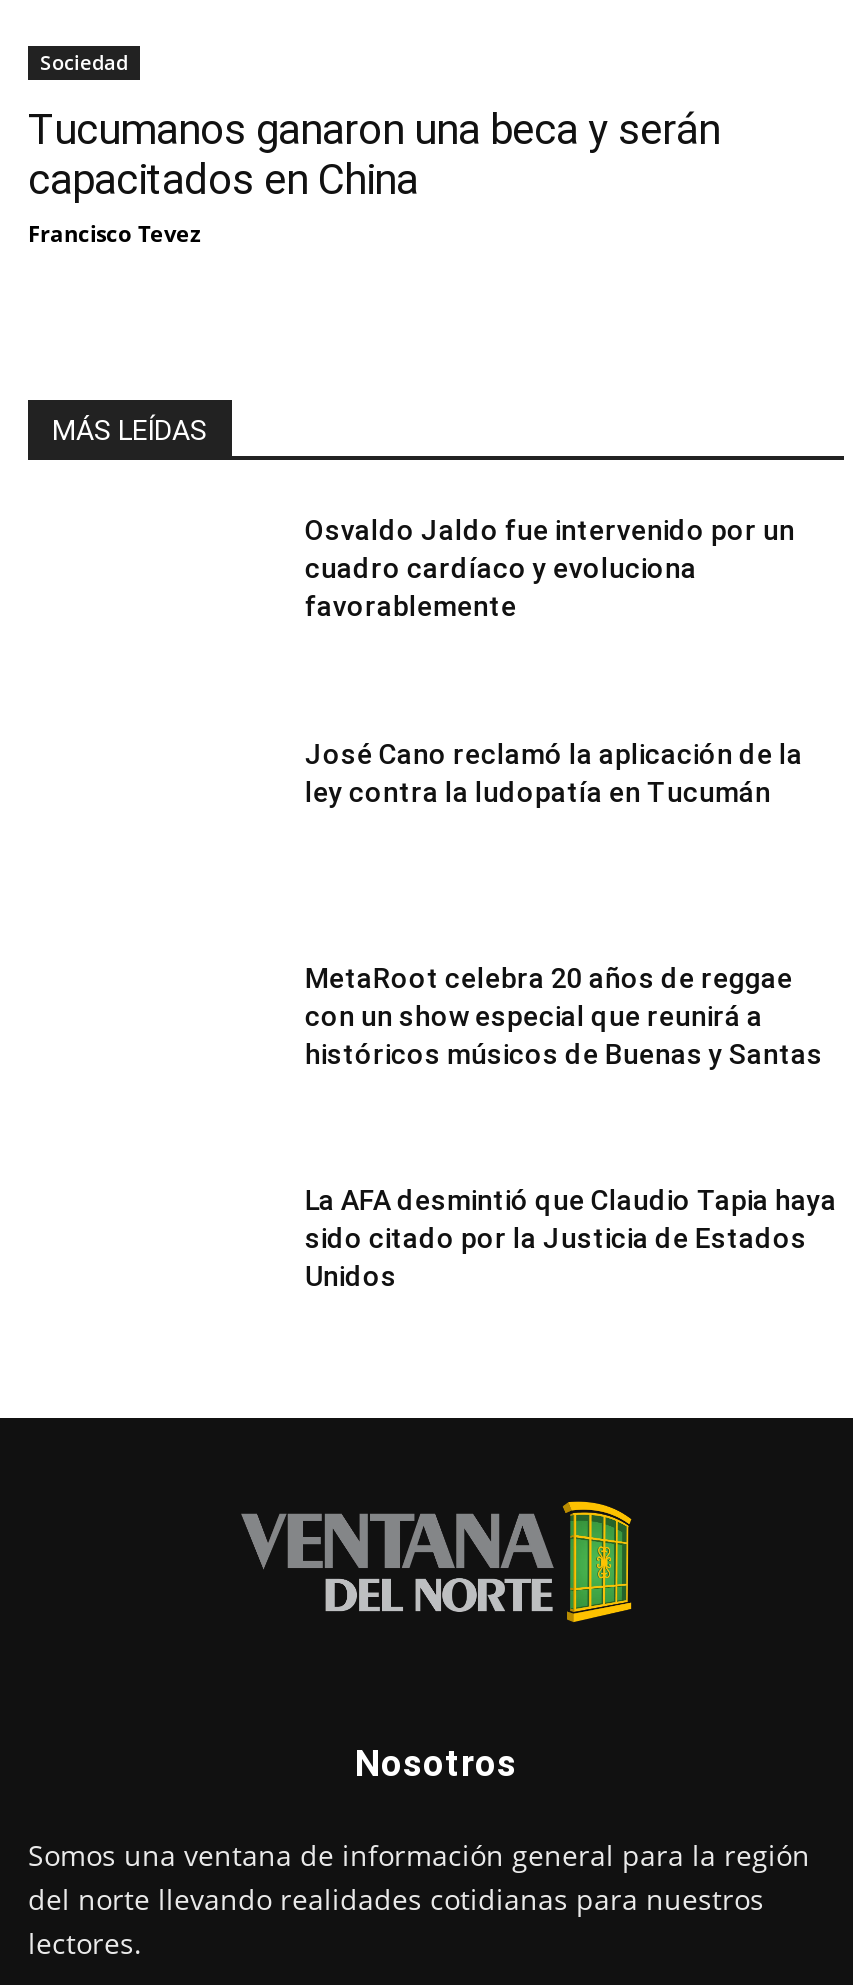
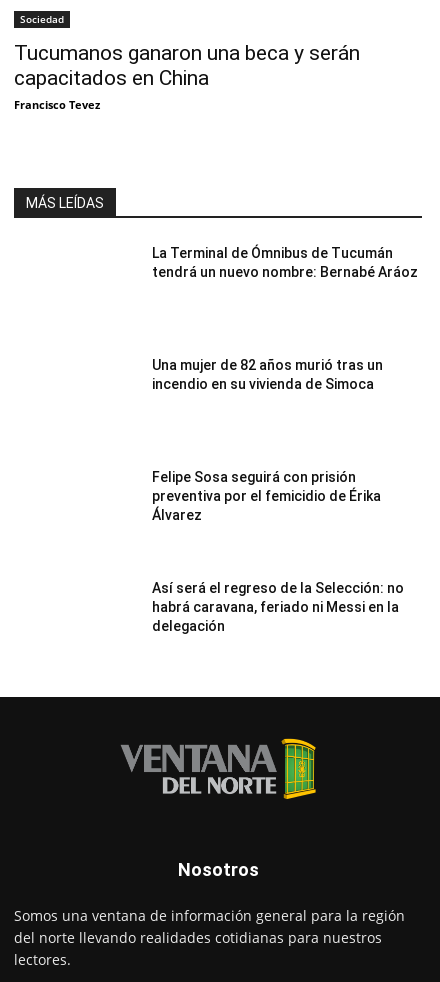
[305,515,795,623] Osvaldo Jaldo fue intervenido por un | cuadro cardíaco y evoluciona | favorablemente -> [152,245,418,280] La Terminal de Ómnibus de Tucumán | tendrá un nuevo nombre: Bernabé Aráoz
[305,738,803,808] José Cano reclamó la aplicación de la | ley contra la ludopatía en Tucumán -> [152,357,383,392] Una mujer de 82 años murió tras un | incendio en su vivienda de Simoca
[305,961,823,1069] MetaRoot celebra 20 años de reggae | con un show especial que reunirá a | históricos músicos de Buenas y Santas -> [152,469,381,523] Felipe Sosa seguirá con prisión | preventiva por el femicidio de Érika | Álvarez
[305,1185,837,1293] La AFA desmintió que Claudio Tapia haya | sido citado por la Justicia de Estados | Unidos -> [152,580,404,634] Así será el regreso de la Selección: no | habrá caravana, feriado ni Messi en la | delegación

